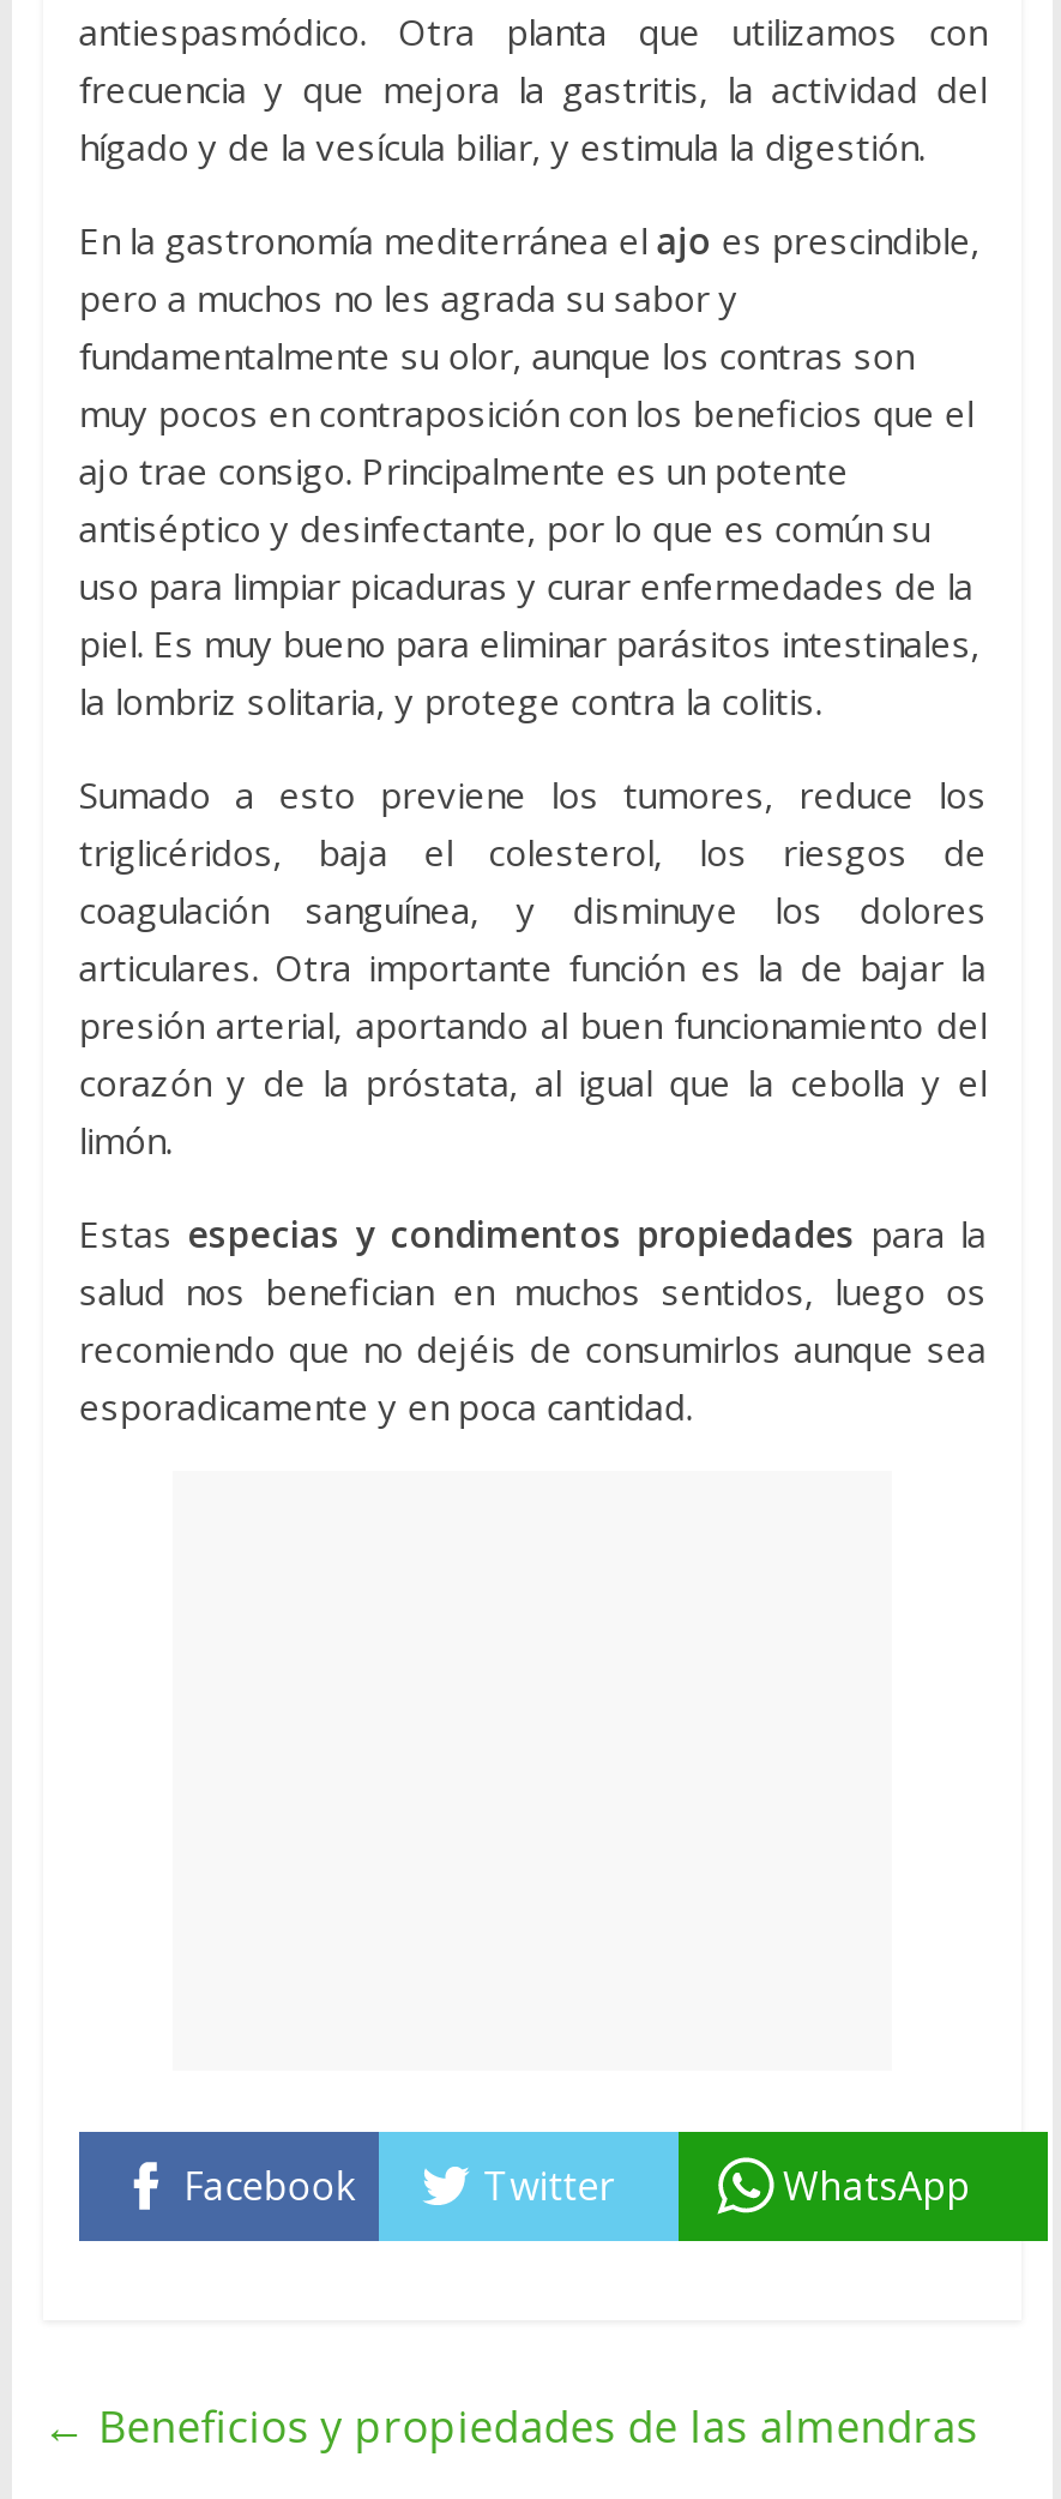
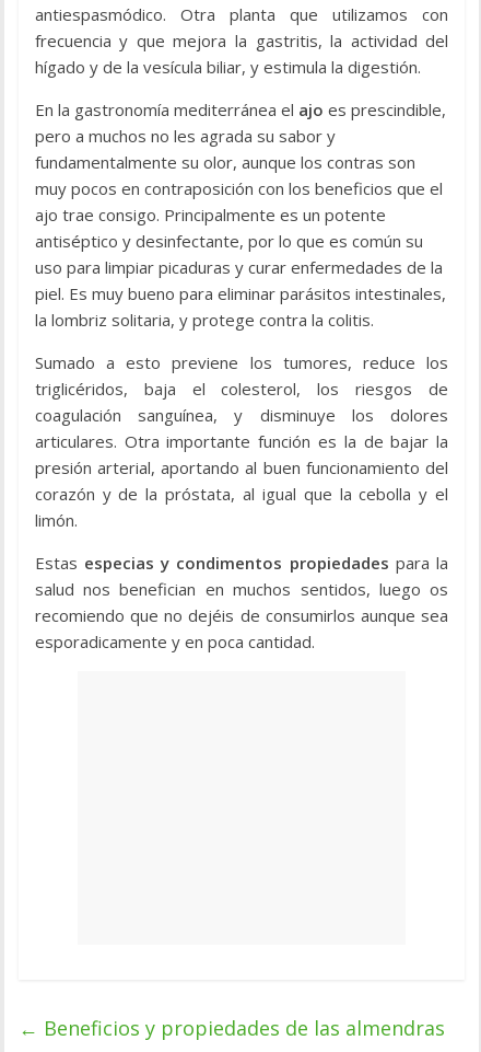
[184,2160,970,2213] Facebook | Twitter | WhatsApp -> none

